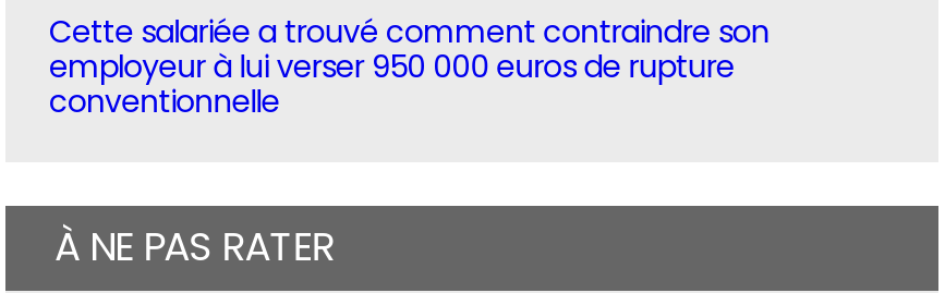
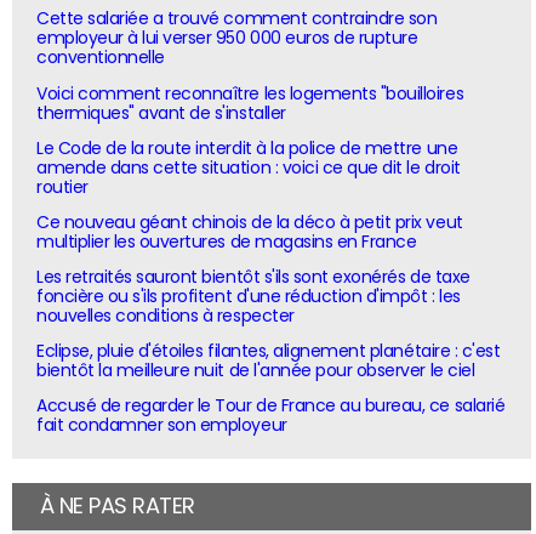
none -> [36,84,505,434] Voici comment reconnaître les logements "bouilloires | thermiques" avant de s'installer | Le Code de la route interdit à la police de mettre une | amende dans cette situation : voici ce que dit le droit | routier | Ce nouveau géant chinois de la déco à petit prix veut | multiplier les ouvertures de magasins en France | Les retraités sauront bientôt s'ils sont exonérés de taxe | foncière ou s'ils profitent d'une réduction d'impôt : les | nouvelles conditions à respecter | Eclipse, pluie d'étoiles filantes, alignement planétaire : c'est | bientôt la meilleure nuit de l'année pour observer le ciel | Accusé de regarder le Tour de France au bureau, ce salarié | fait condamner son employeur

